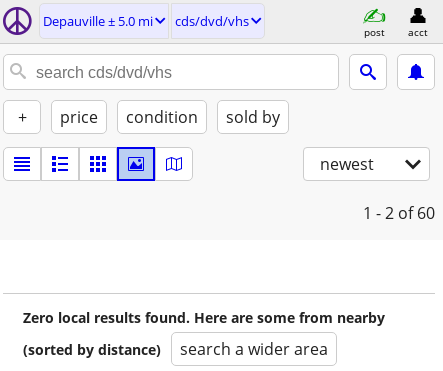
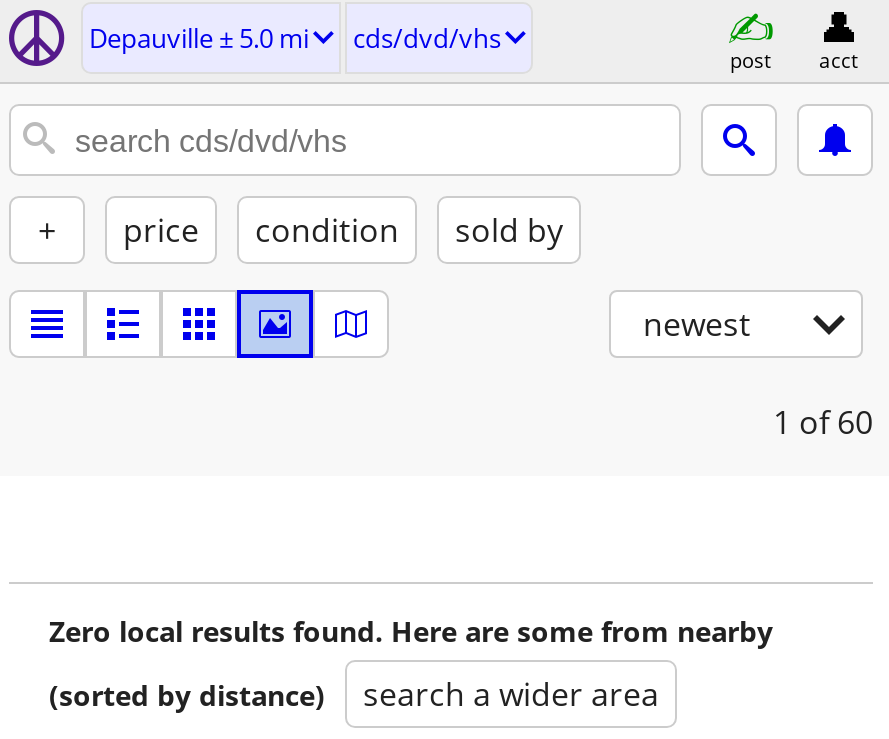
[363,202,435,224] 1 - 2 of 60 -> [773,400,873,444] 1 of 60

